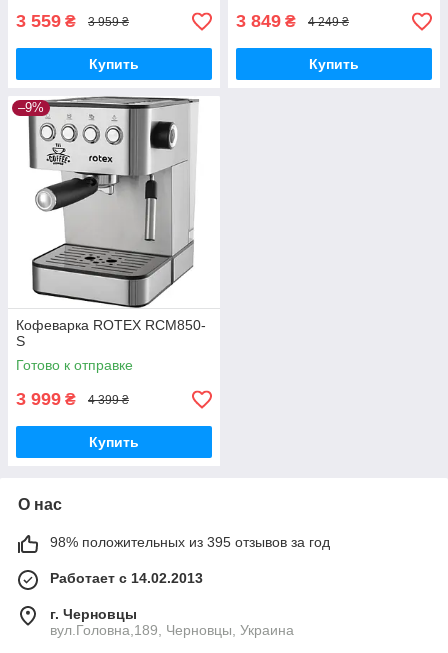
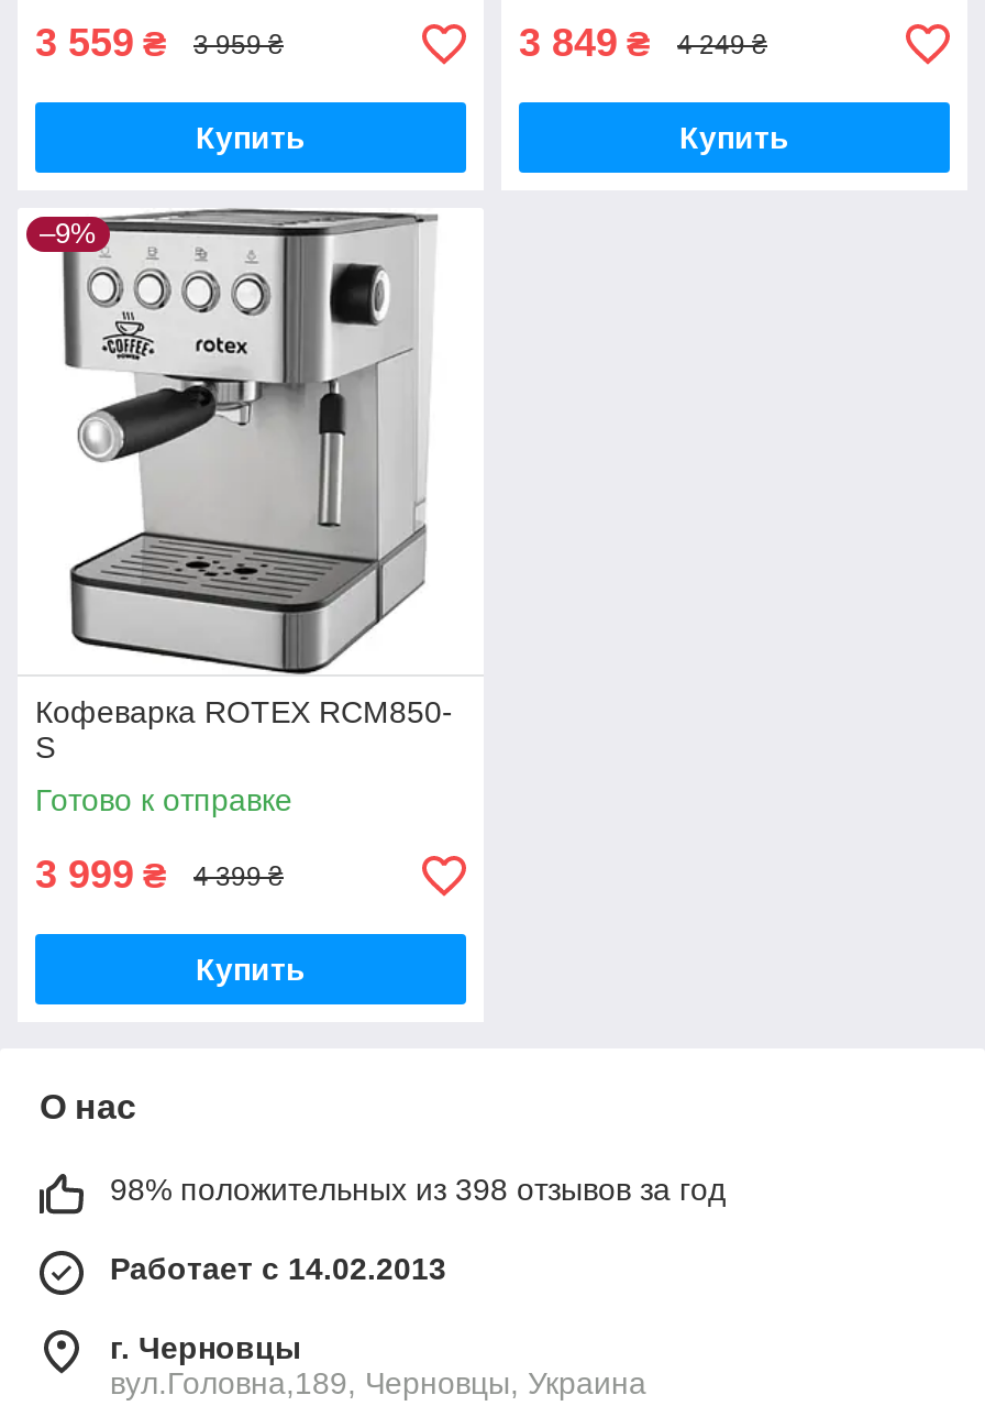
[50,534,330,550] 98% положительных из 395 отзывов за год -> [110,1173,726,1208] 98% положительных из 398 отзывов за год

